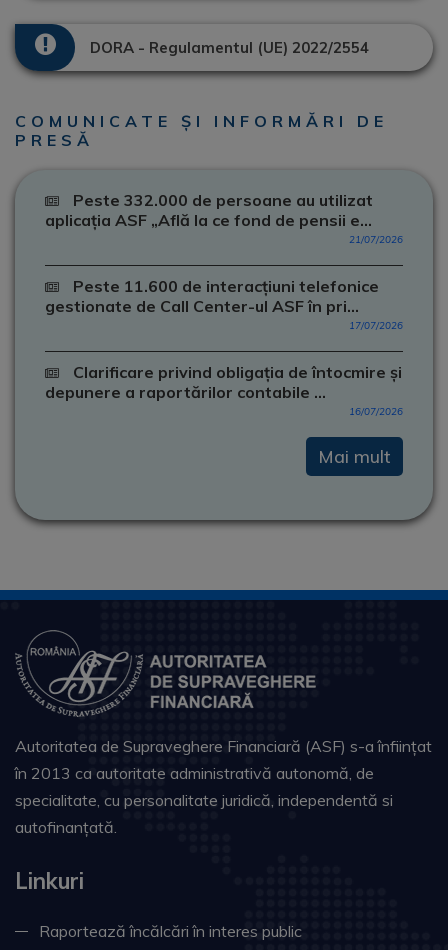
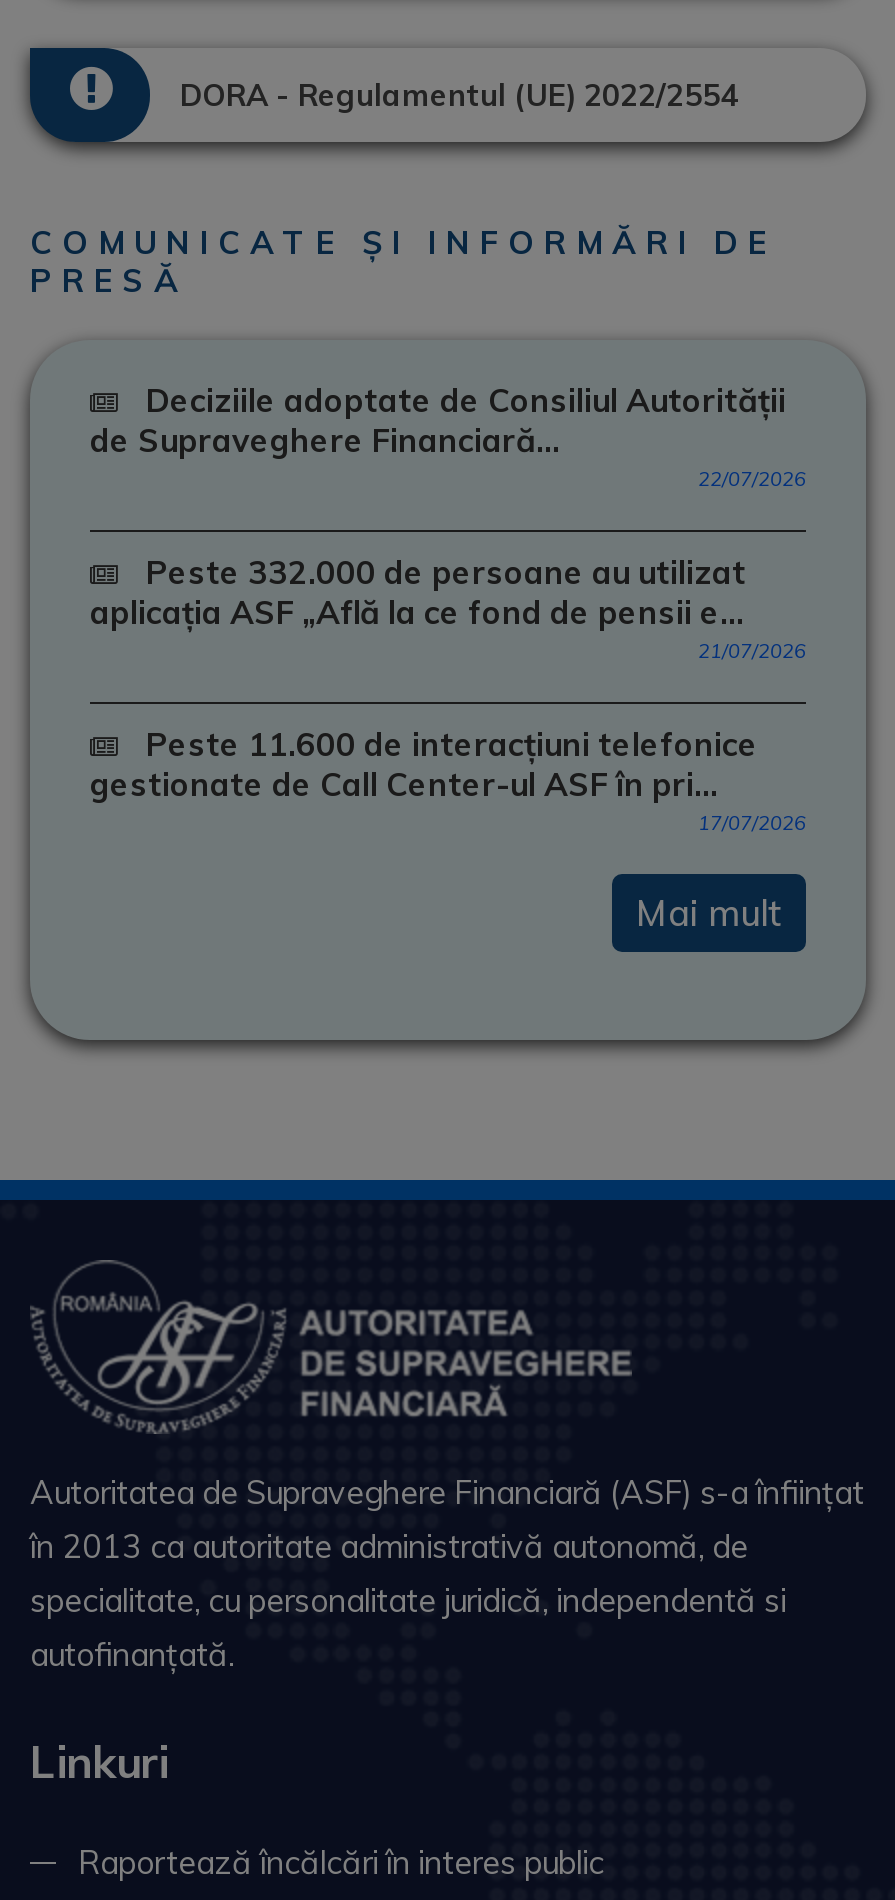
none -> [90,380,806,492] Deciziile adoptate de Consiliul Autorității | de Supraveghere Financiară... | 22/07/2026
moved [45,190,403,332] -> [90,552,806,836]: Peste 332.000 de persoane au utilizat | aplicația ASF „Află la ce fond de pensii e... | 21/07/2026 | Peste 11.600 de interacțiuni telefonice | gestionate de Call Center-ul ASF în pri... | 17/07/2026
[45,362,403,418] Clarificare privind obligația de întocmire și | depunere a raportărilor contabile ... | 16/07/2026 -> none

